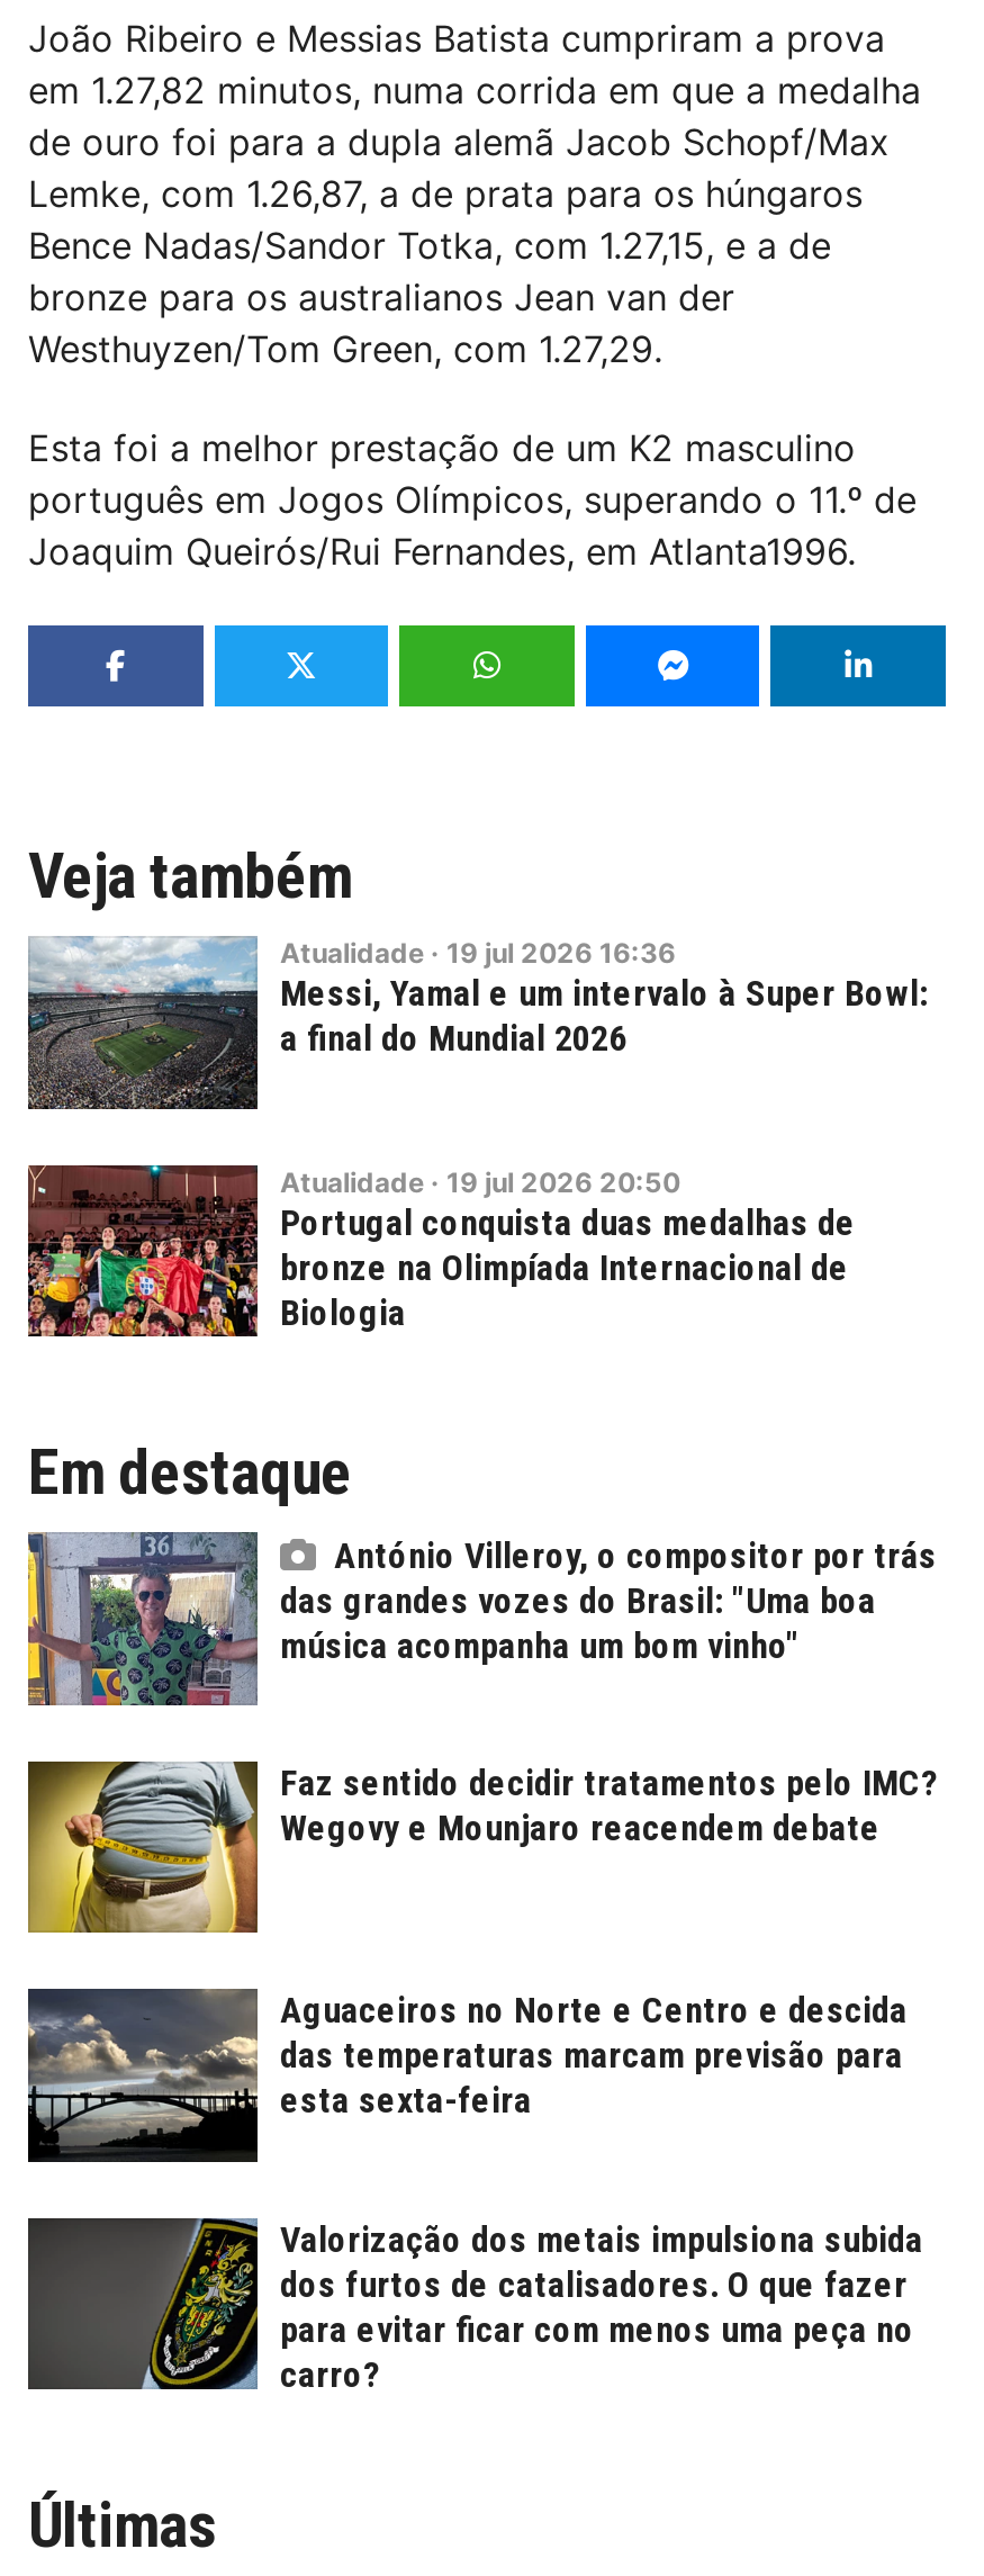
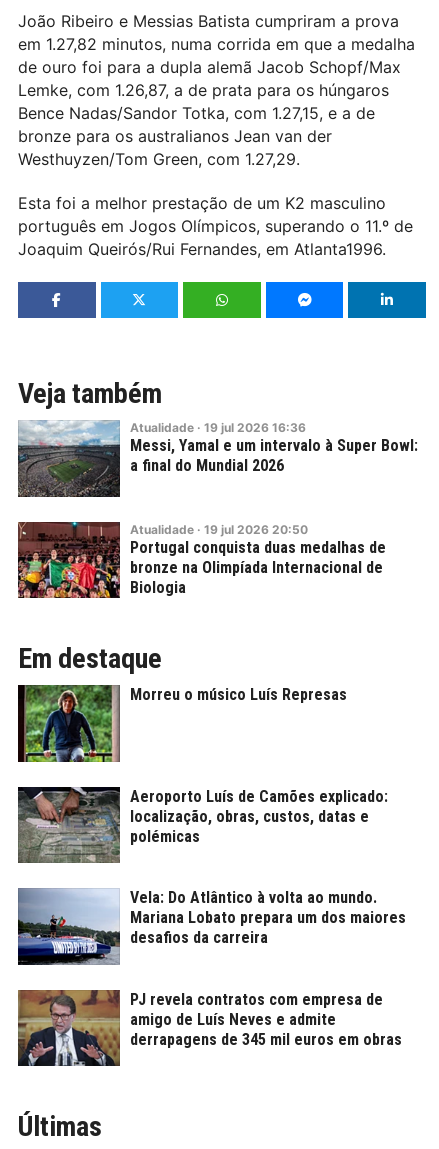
[26,1530,937,1708] [image] | António Villeroy, o compositor por trás | das grandes vozes do Brasil: "Uma boa | música acompanha um bom vinho" -> [17,684,347,763] [image] | Morreu o músico Luís Represas
[28,1759,939,1933] [image] | Faz sentido decidir tratamentos pelo IMC? | Wegovy e Mounjaro reacendem debate -> [18,786,388,863] [image] | Aeroporto Luís de Camões explicado: | localização, obras, custos, datas e | polémicas
[26,1987,908,2162] [image] | Aguaceiros no Norte e Centro e descida | das temperaturas marcam previsão para | esta sexta-feira -> [17,888,406,965] [image] | Vela: Do Atlântico à volta ao mundo. | Mariana Lobato prepara um dos maiores | desafios da carreira
[28,2216,923,2395] [image] | Valorização dos metais impulsiona subida | dos furtos de catalisadores. O que fazer | para evitar ficar com menos uma peça no | carro? -> [18,989,402,1067] [image] | PJ revela contratos com empresa de | amigo de Luís Neves e admite | derrapagens de 345 mil euros em obras

